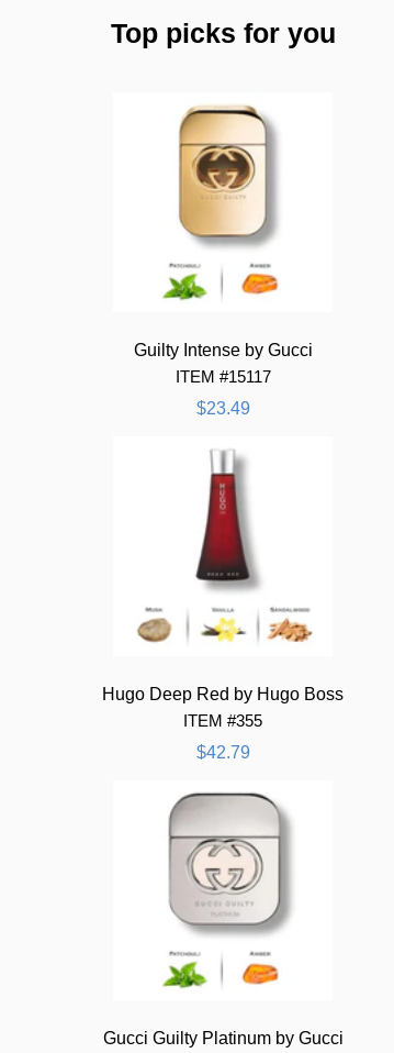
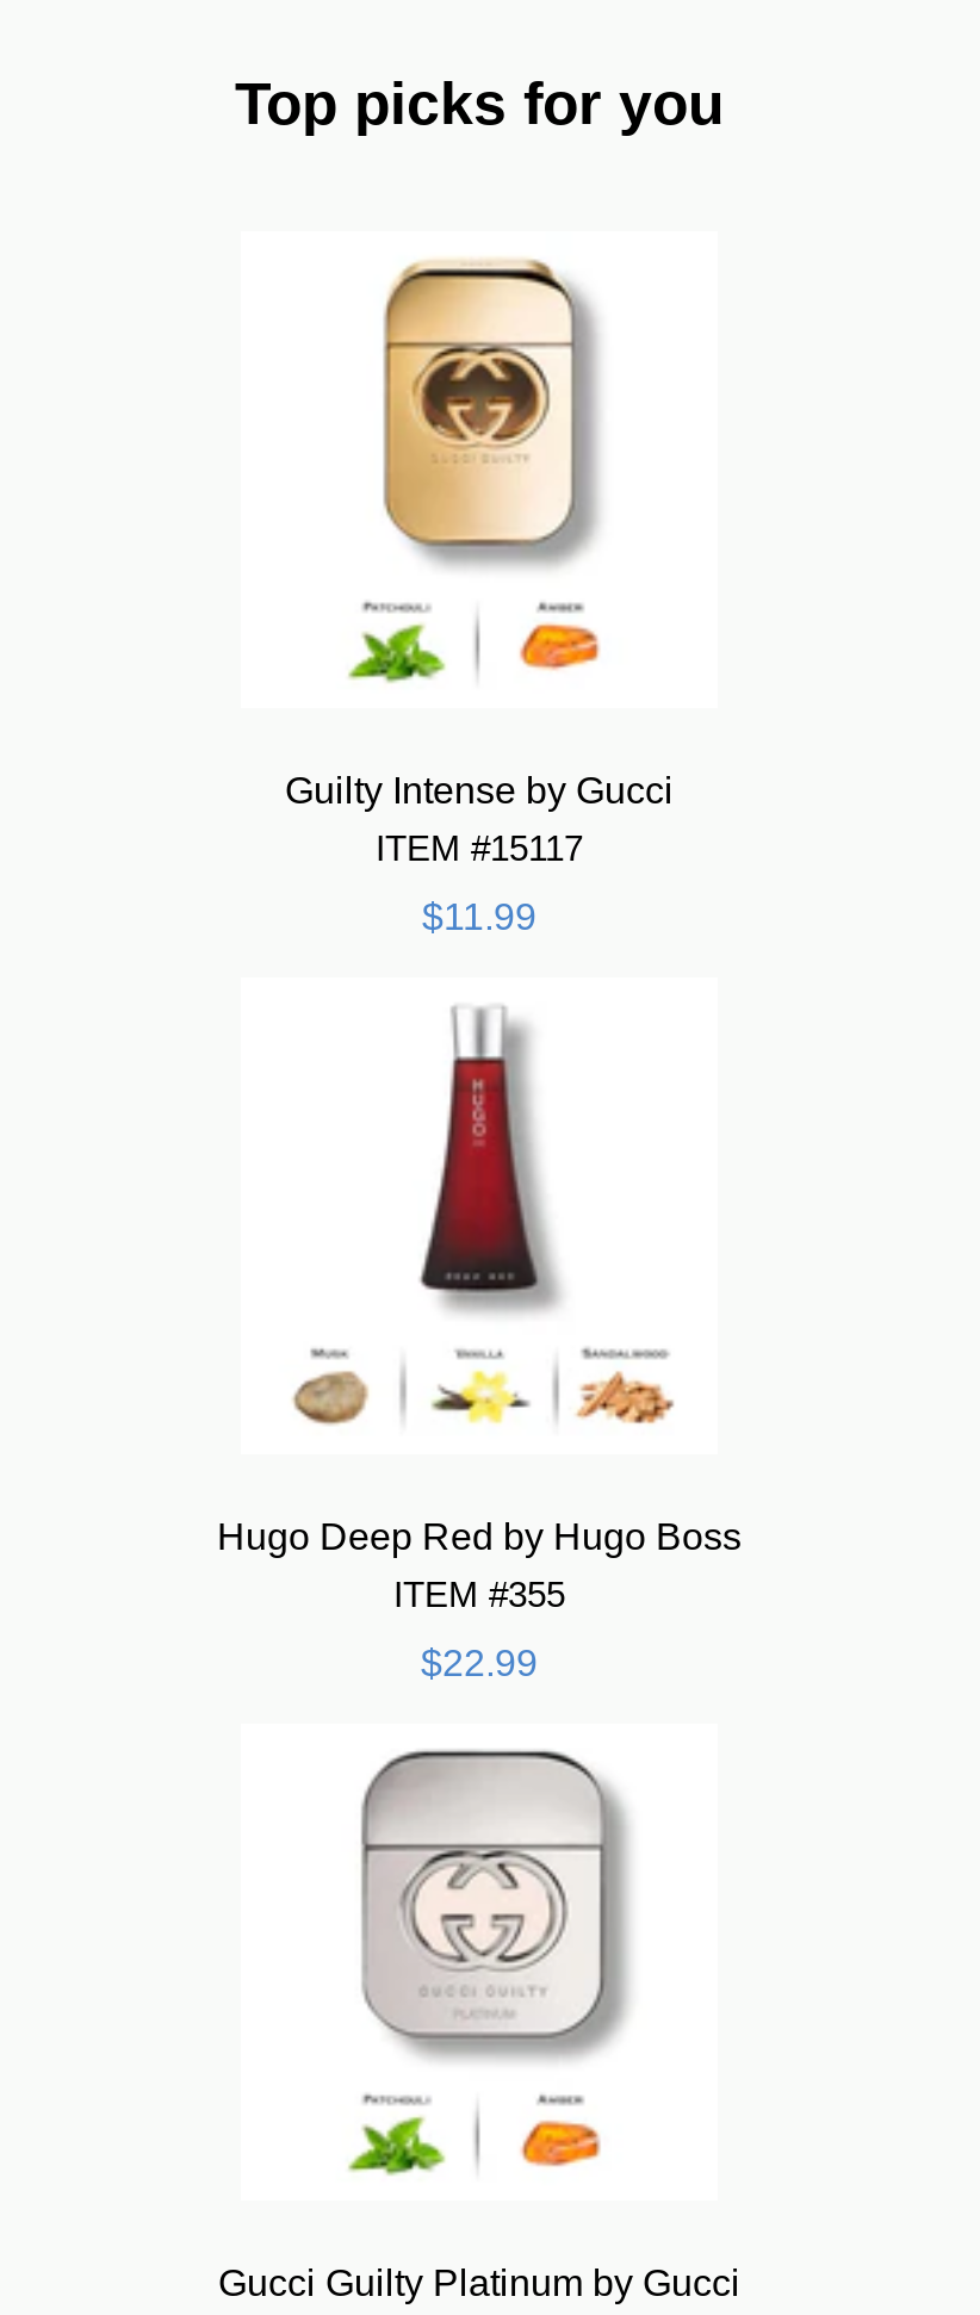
[196,399,250,417] $23.49 -> [422,896,536,936] $11.99
[196,743,250,762] $42.79 -> [421,1642,538,1683] $22.99

